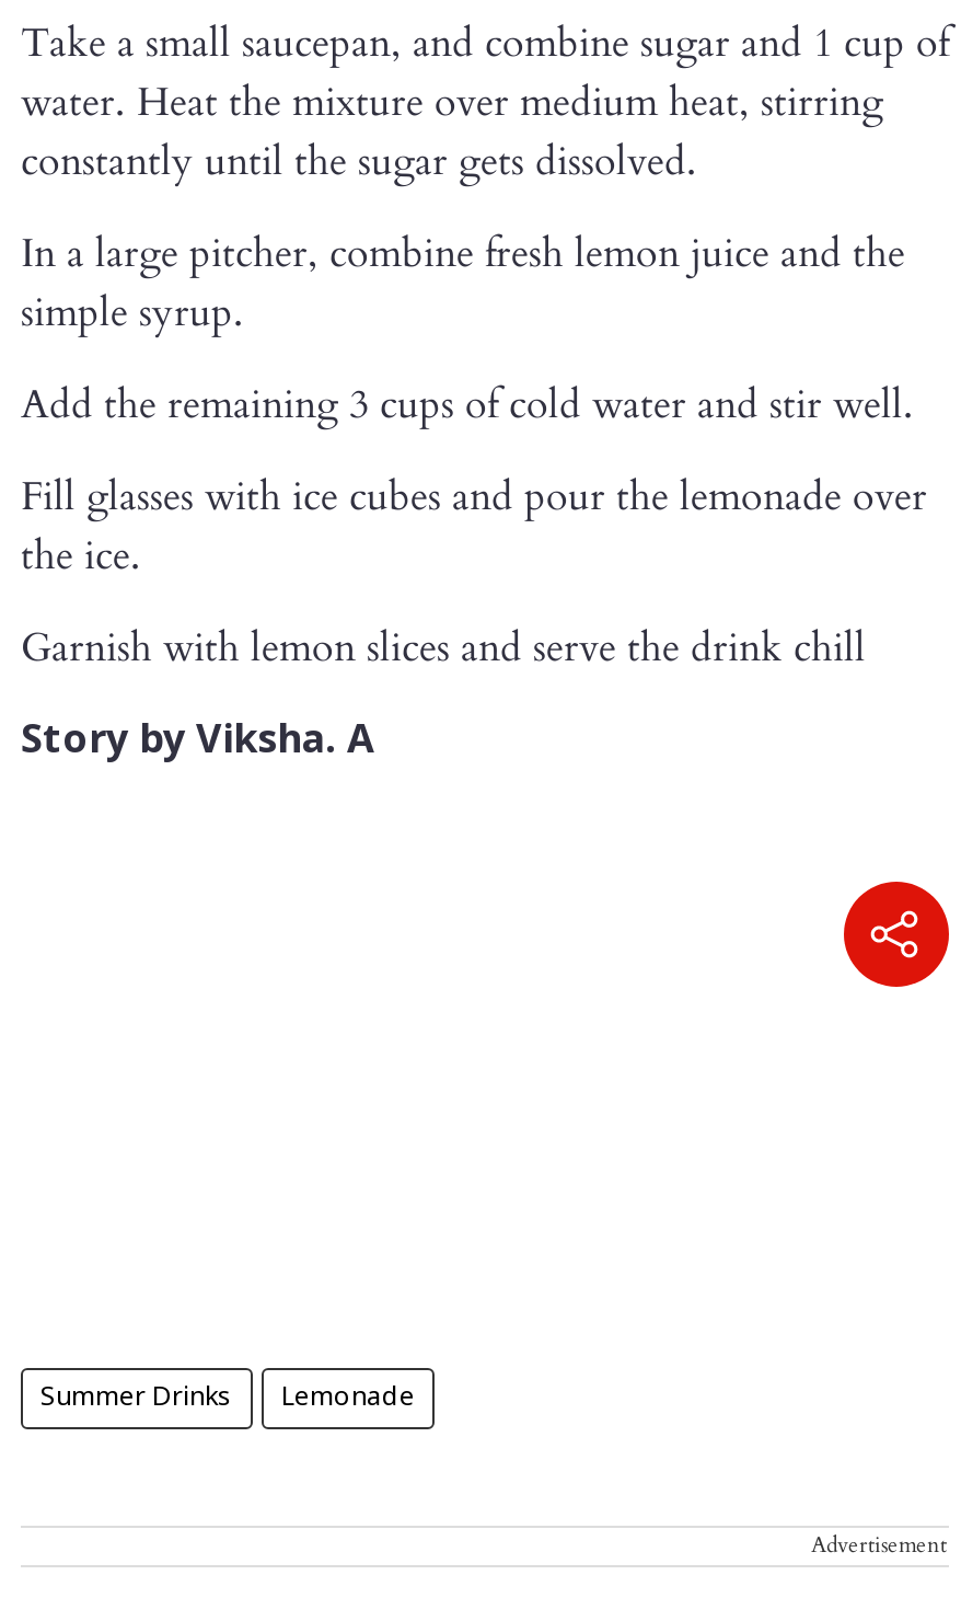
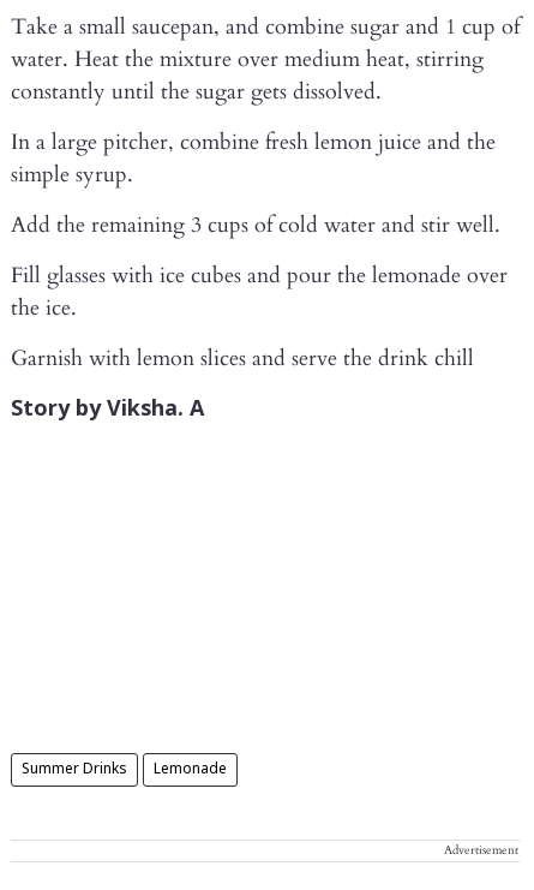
[842,880,951,989] [image] -> none

